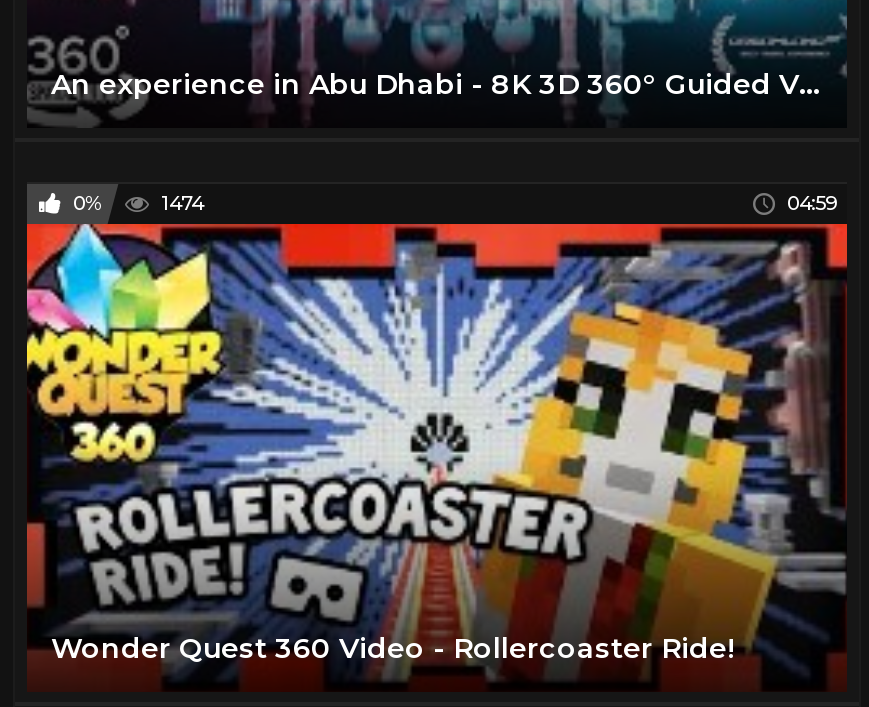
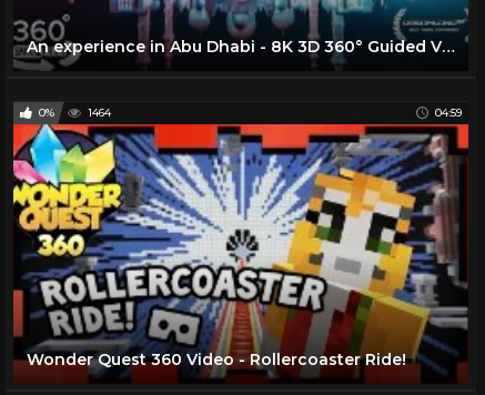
[161,189,203,215] 1474 -> [88,105,111,119] 1464

